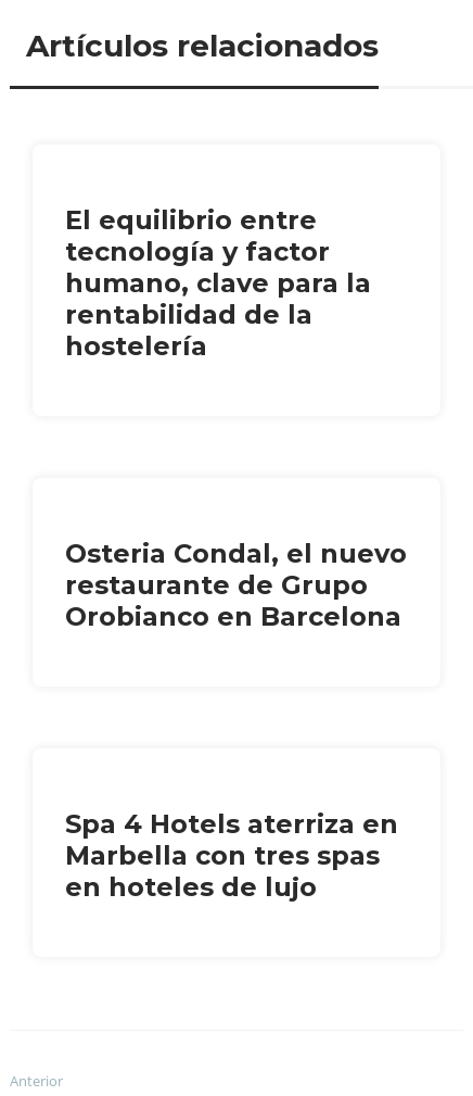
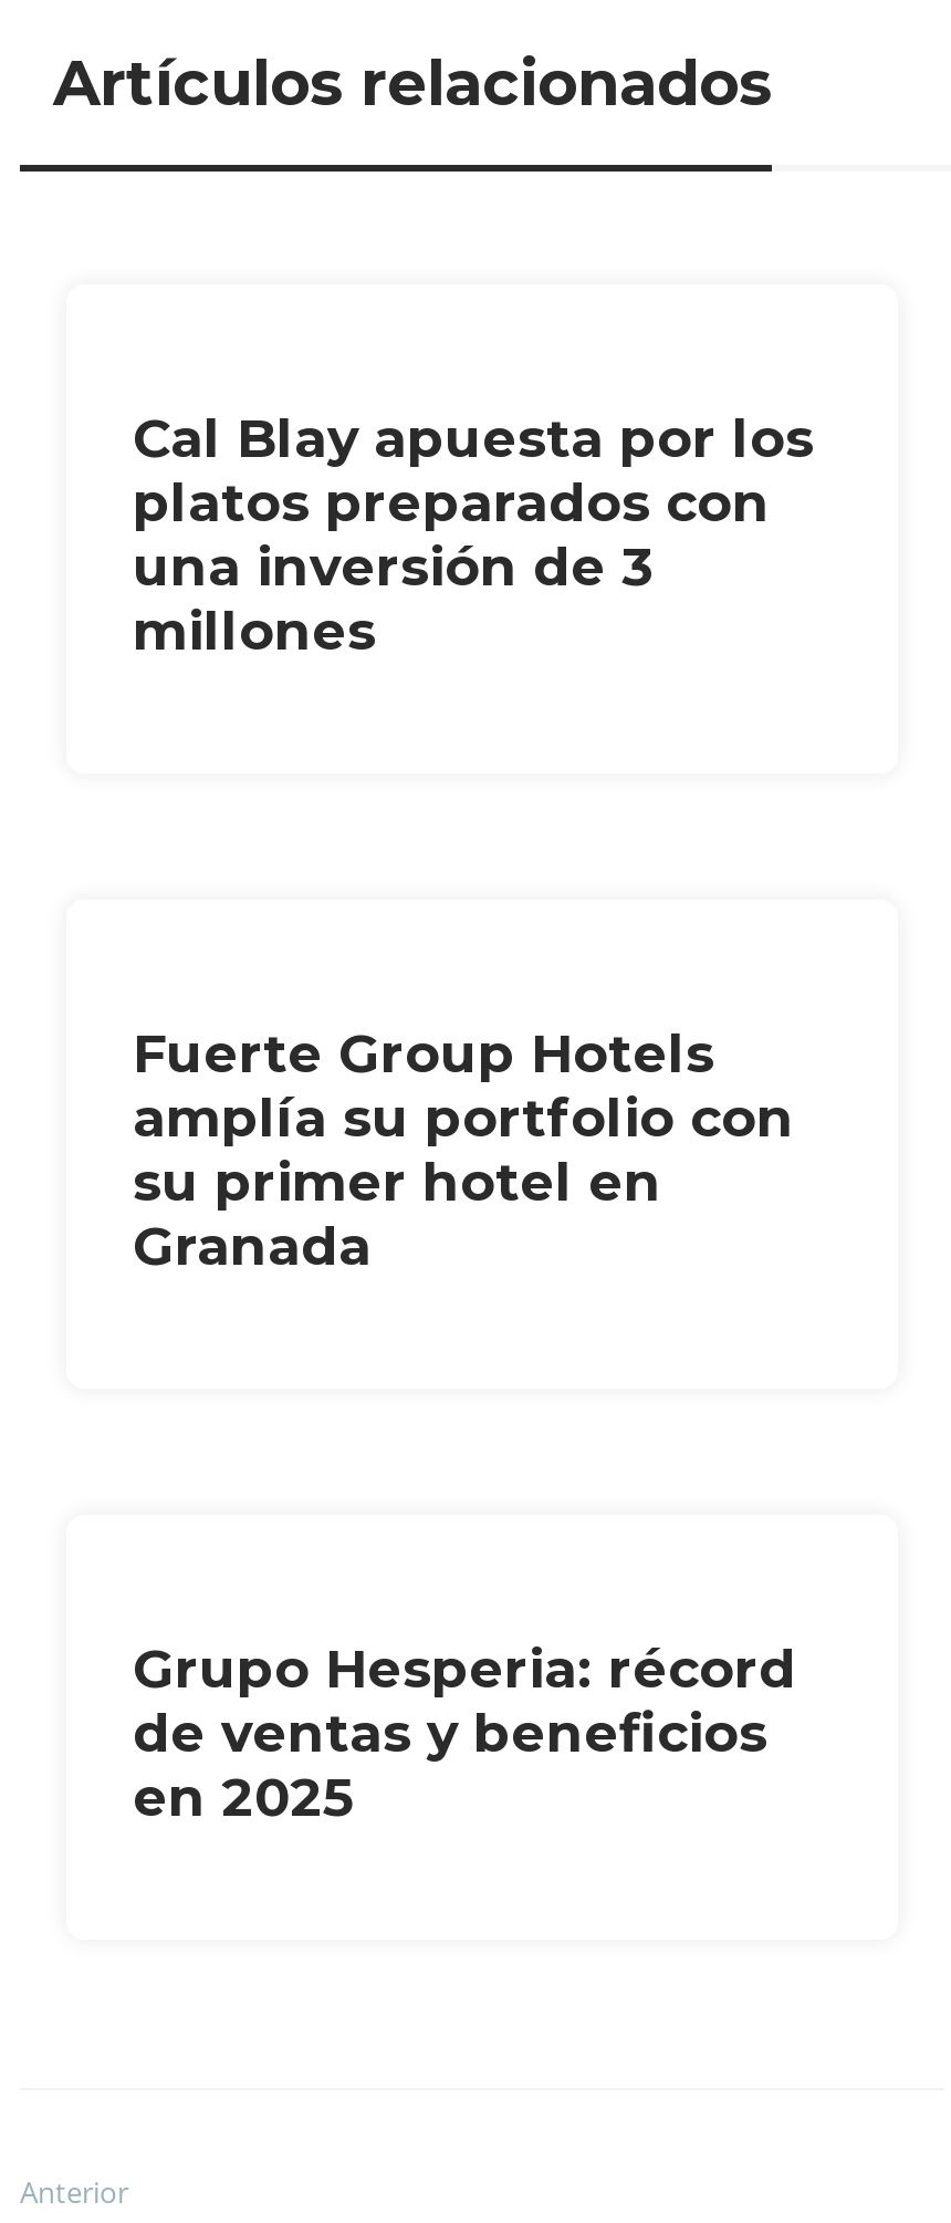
[65,204,371,361] El equilibrio entre | tecnología y factor | humano, clave para la | rentabilidad de la | hostelería -> [133,405,814,662] Cal Blay apuesta por los | platos preparados con | una inversión de 3 | millones
[65,537,407,632] Osteria Condal, el nuevo | restaurante de Grupo | Orobianco en Barcelona -> [133,1020,794,1277] Fuerte Group Hotels | amplía su portfolio con | su primer hotel en | Granada
[65,808,398,902] Spa 4 Hotels aterriza en | Marbella con tres spas | en hoteles de lujo -> [133,1635,796,1828] Grupo Hesperia: récord | de ventas y beneficios | en 2025

